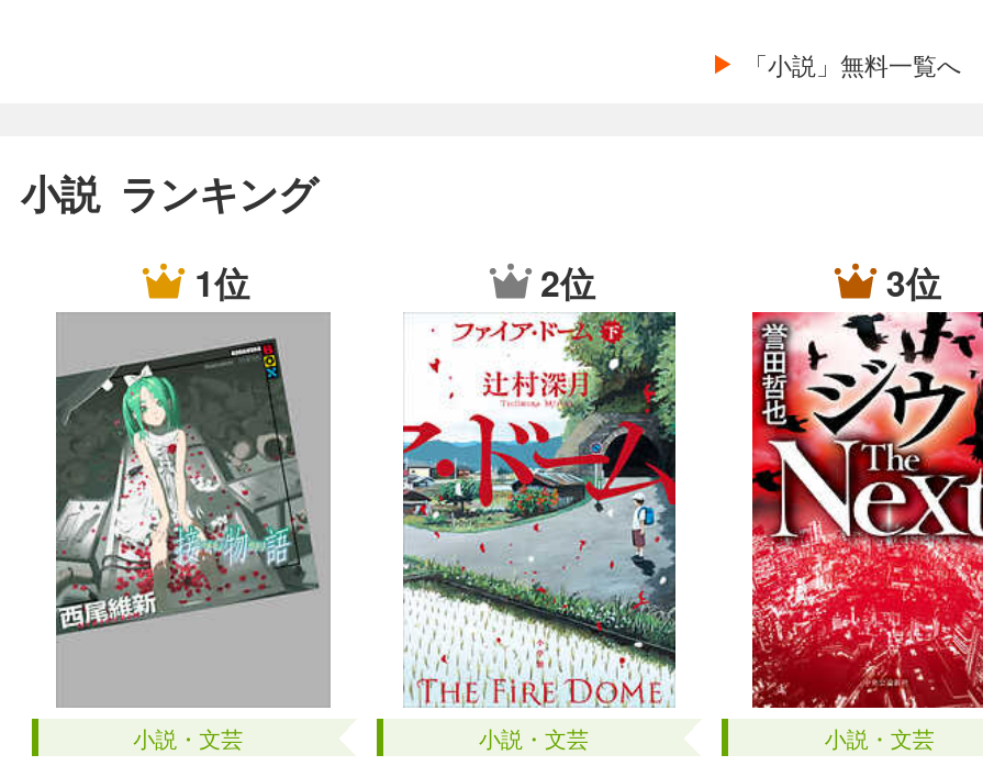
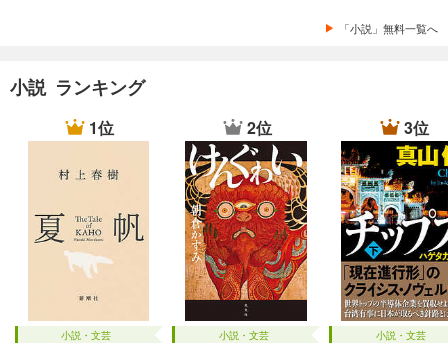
[54,312,331,708] [image] -> [26,142,150,320] [image]
[401,310,678,708] [image] -> [184,140,308,322] [image]
[748,310,976,710] [image] -> [340,140,445,322] [image]

